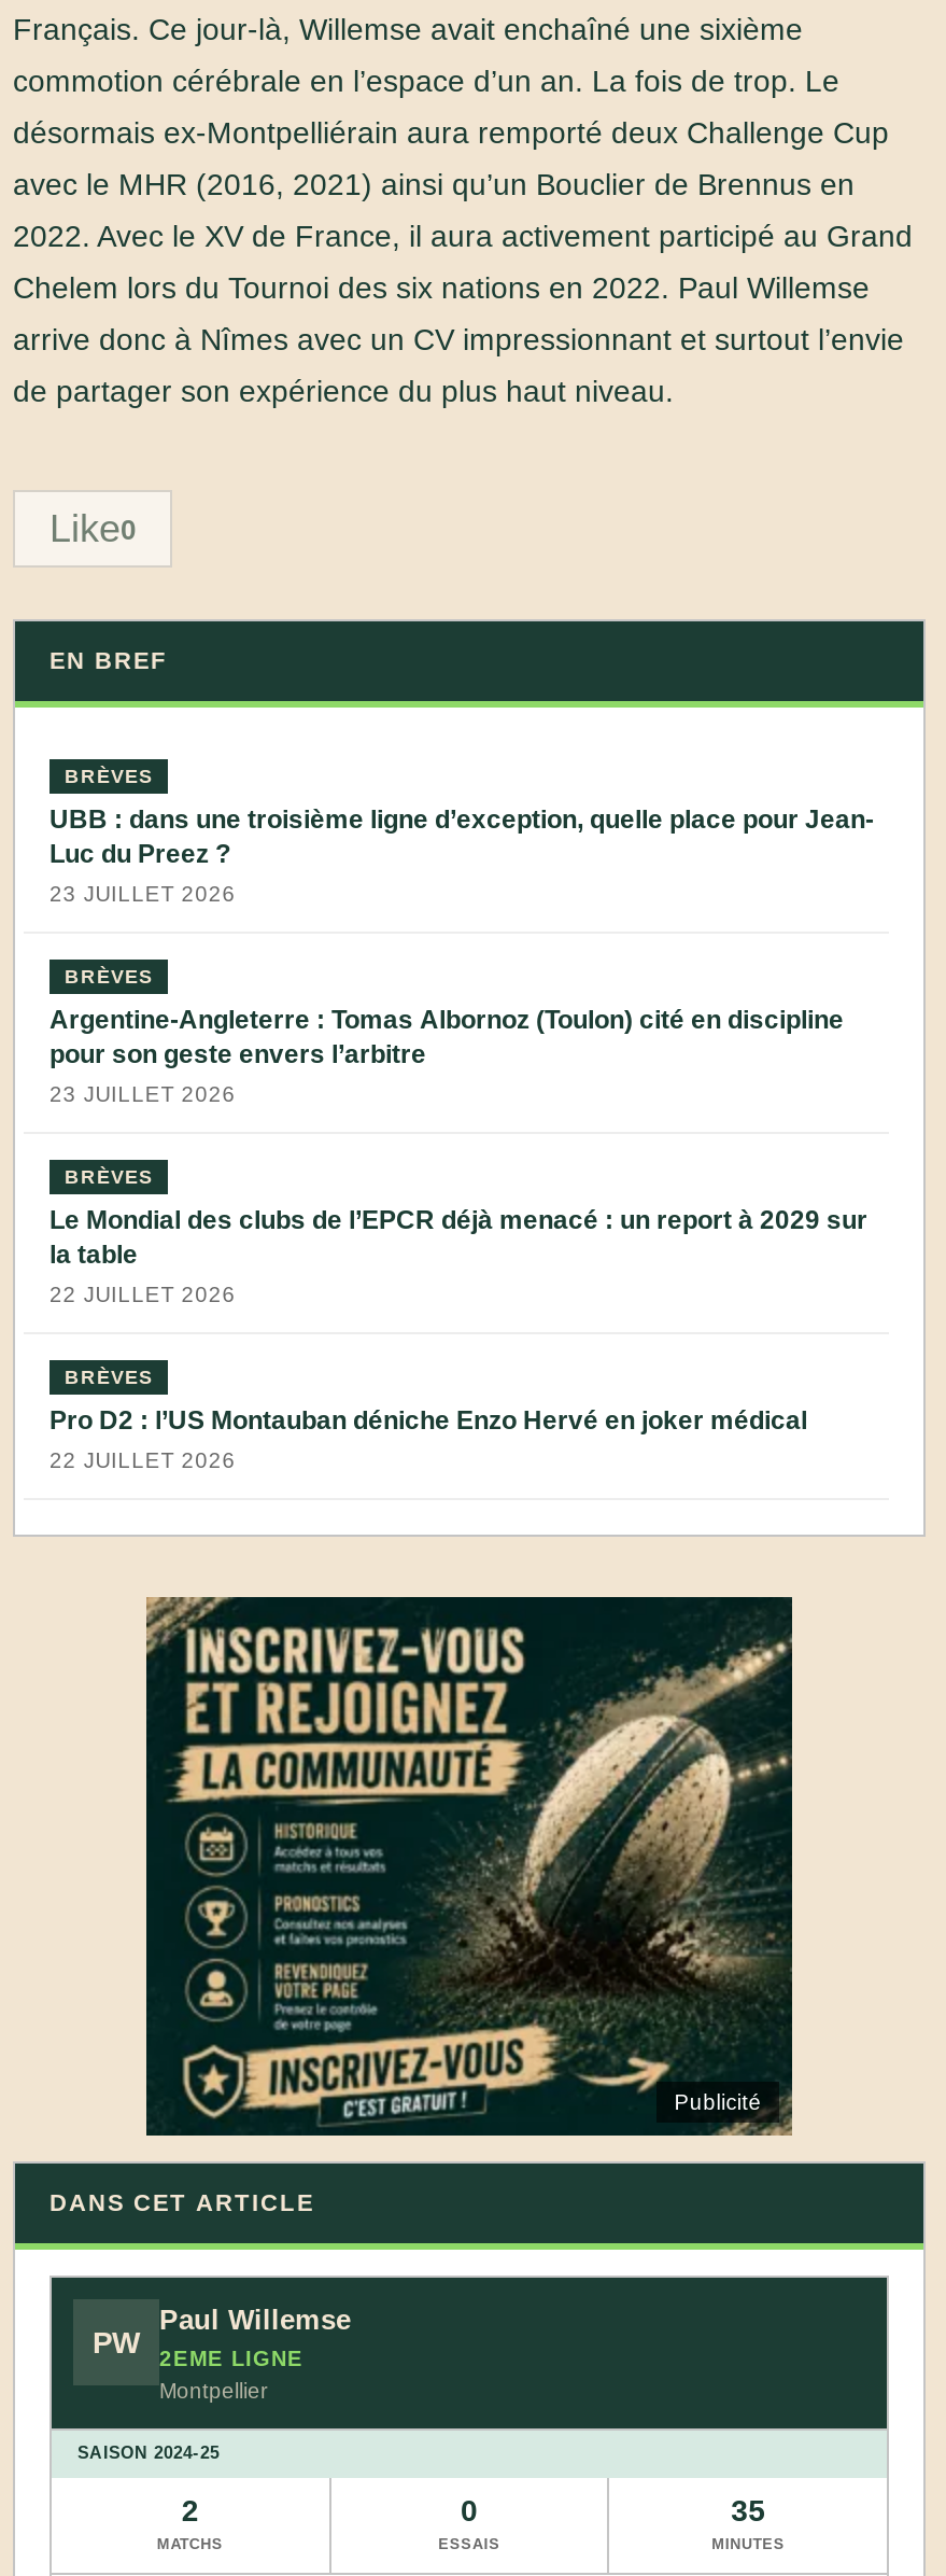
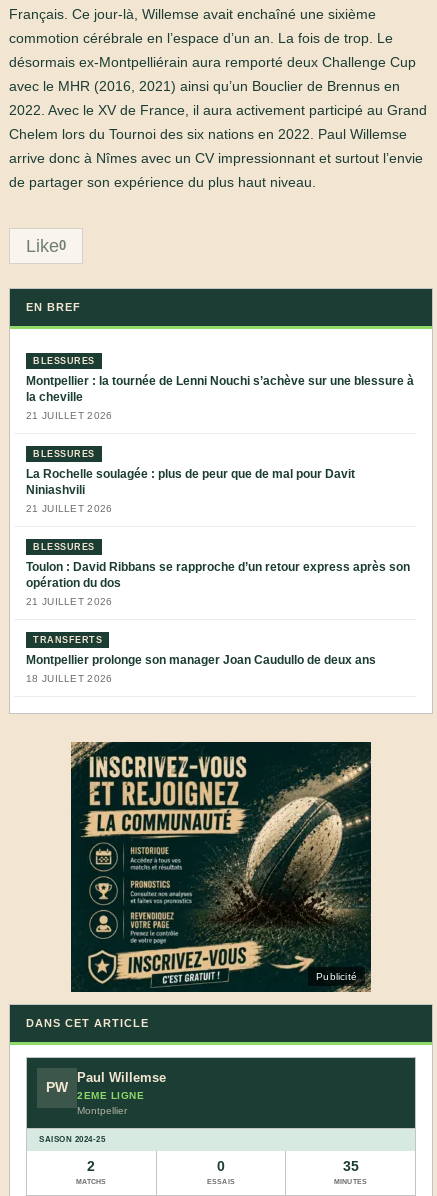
[65,766,153,787] BRÈVES -> [33,356,94,366] BLESSURES
[50,805,874,906] UBB : dans une troisième ligne d’exception, quelle place pour Jean- | Luc du Preez ? | 23 JUILLET 2026 -> [26,374,414,421] Montpellier : la tournée de Lenni Nouchi s’achève sur une blessure à | la cheville | 21 JUILLET 2026
[65,966,153,988] BRÈVES -> [33,449,94,459] BLESSURES
[50,1005,844,1106] Argentine-Angleterre : Tomas Albornoz (Toulon) cité en discipline | pour son geste envers l’arbitre | 23 JUILLET 2026 -> [26,467,355,514] La Rochelle soulagée : plus de peur que de mal pour Davit | Niniashvili | 21 JUILLET 2026
[65,1167,153,1188] BRÈVES -> [33,542,94,552] BLESSURES
[50,1205,867,1307] Le Mondial des clubs de l’EPCR déjà menacé : un report à 2029 sur | la table | 22 JUILLET 2026 -> [26,560,410,607] Toulon : David Ribbans se rapproche d’un retour express après son | opération du dos | 21 JUILLET 2026
[65,1367,153,1388] BRÈVES -> [33,635,102,645] TRANSFERTS
[50,1406,807,1472] Pro D2 : l’US Montauban déniche Enzo Hervé en joker médical | 22 JUILLET 2026 -> [26,653,376,684] Montpellier prolonge son manager Joan Caudullo de deux ans | 18 JUILLET 2026

